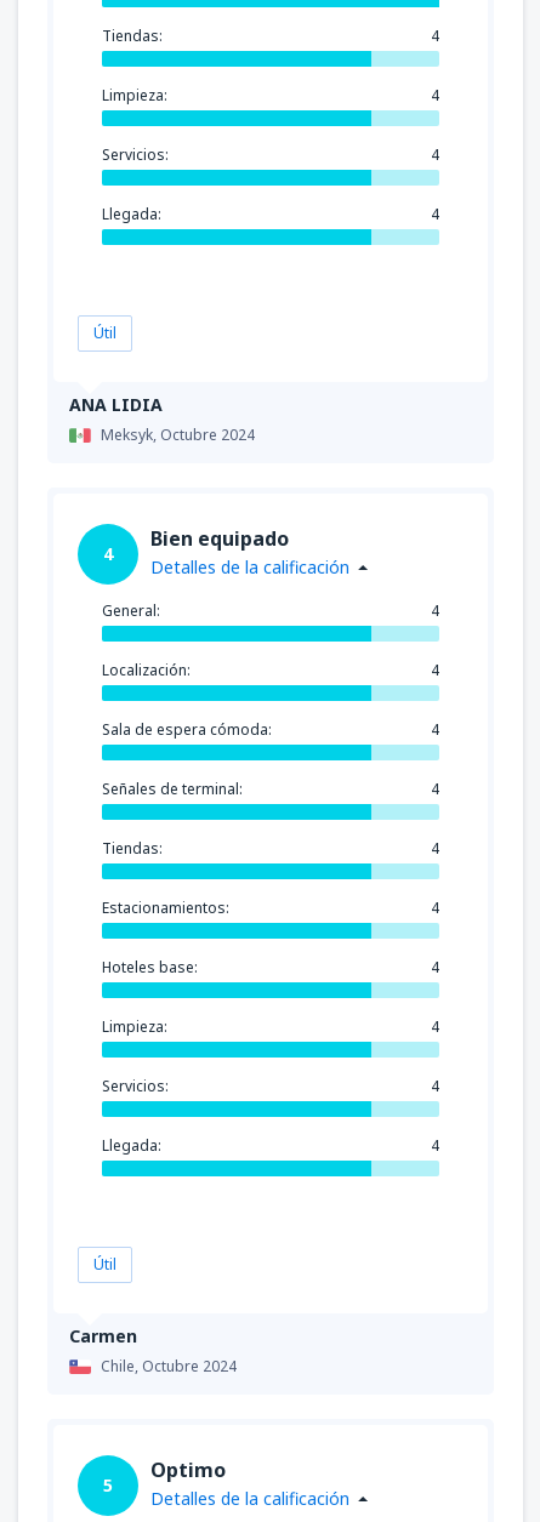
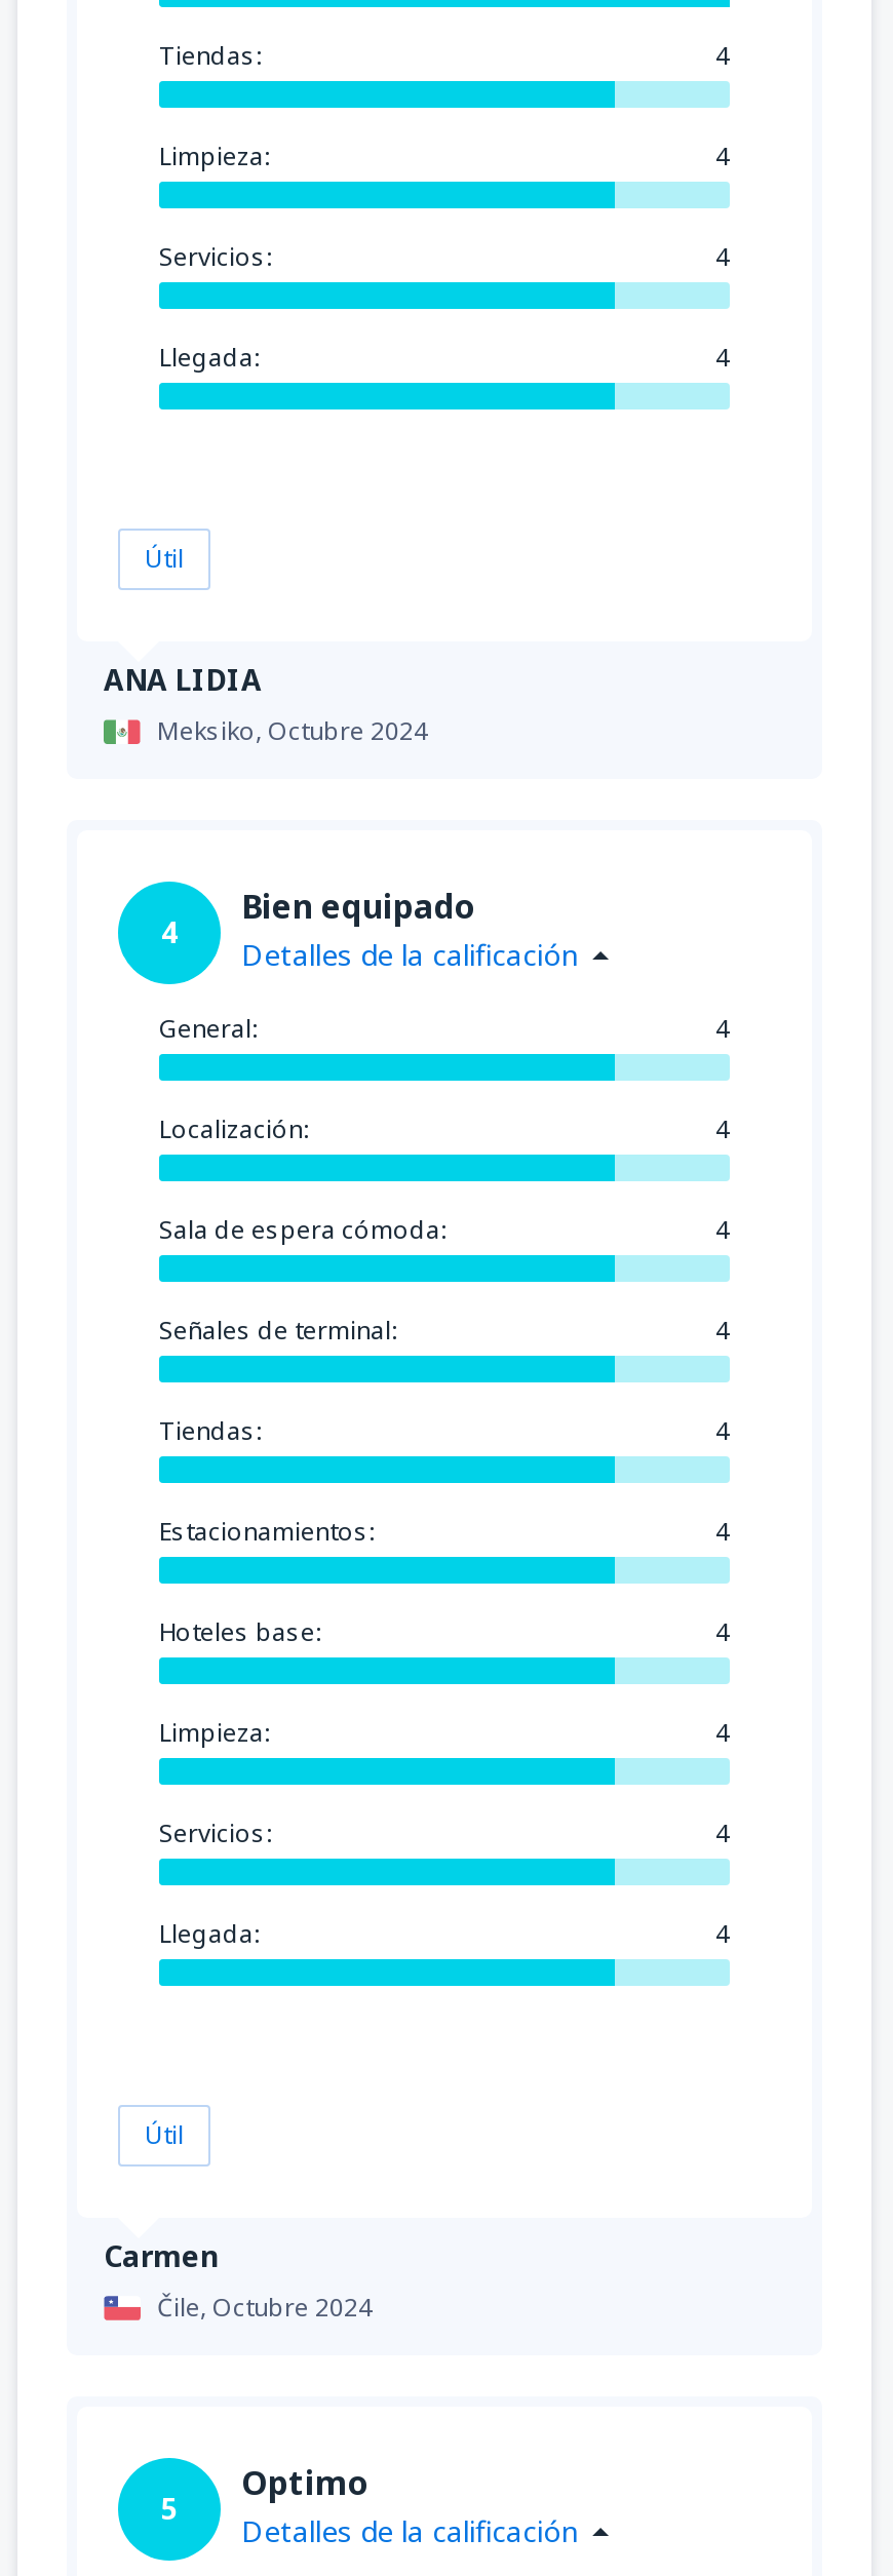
[101,424,255,445] Meksyk, Octubre 2024 -> [157,713,428,748] Meksiko, Octubre 2024
[101,1356,237,1376] Chile, Octubre 2024 -> [157,2289,373,2324] Čile, Octubre 2024

